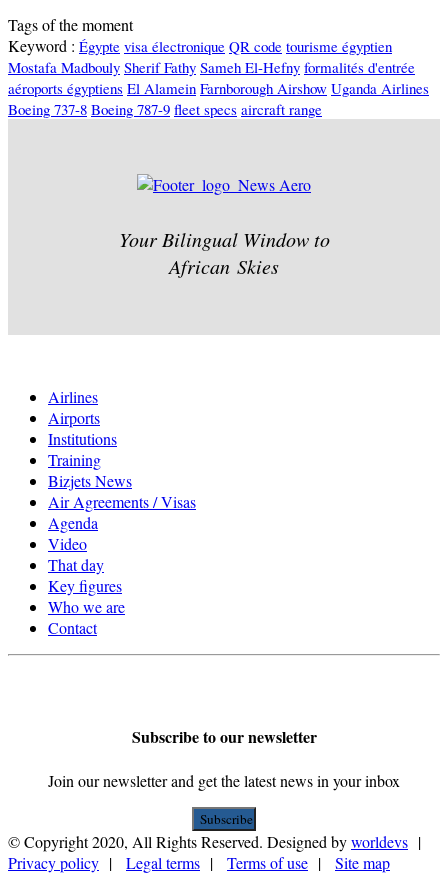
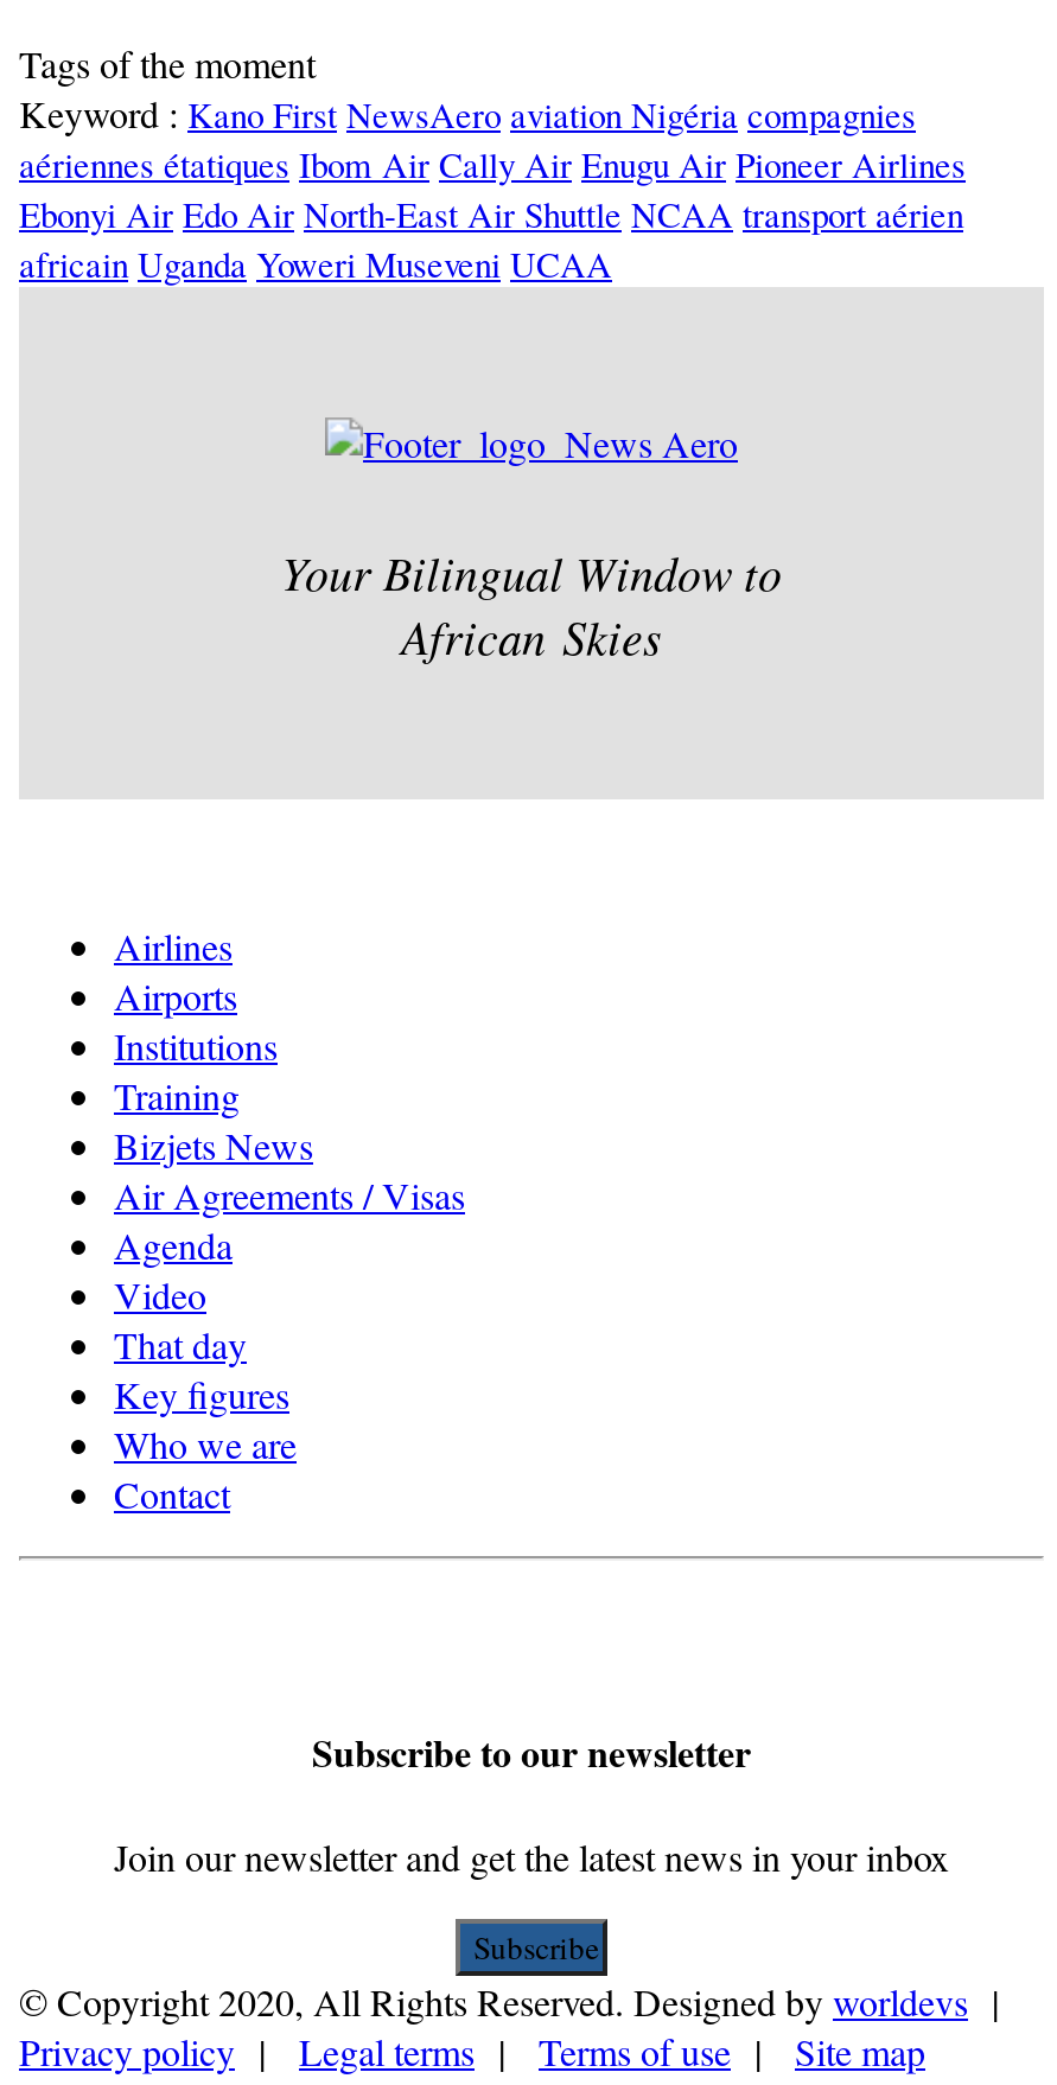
[8,35,429,119] Keyword : Égypte visa électronique QR code tourisme égyptien | Mostafa Madbouly Sherif Fathy Sameh El-Hefny formalités d'entrée | aéroports égyptiens El Alamein Farnborough Airshow Uganda Airlines | Boeing 737-8 Boeing 787-9 fleet specs aircraft range -> [19,88,966,287] Keyword : Kano First NewsAero aviation Nigéria compagnies | aériennes étatiques Ibom Air Cally Air Enugu Air Pioneer Airlines | Ebonyi Air Edo Air North-East Air Shuttle NCAA transport aérien | africain Uganda Yoweri Museveni UCAA

